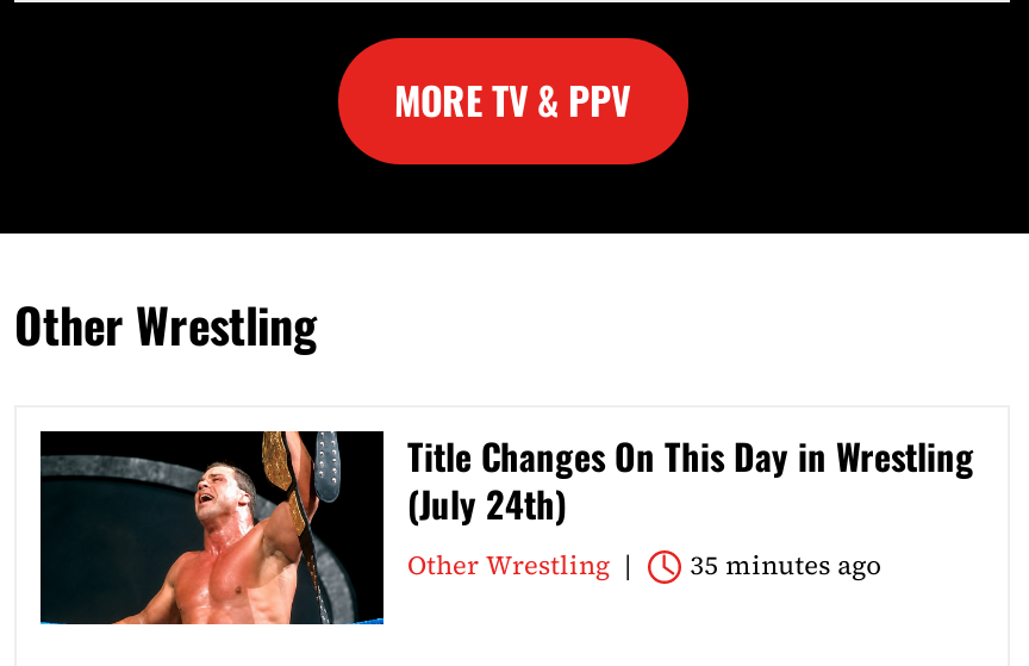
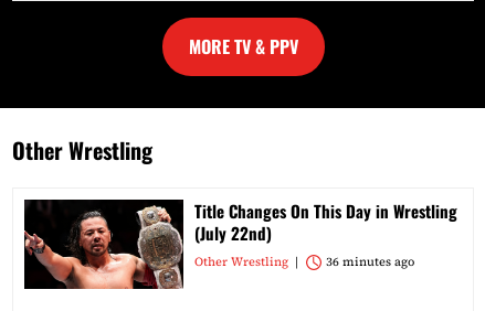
[38,429,567,627] [image] | (July 24th) -> [23,199,272,290] [image] | (July 22nd)
[690,549,880,585] 35 minutes ago -> [325,254,414,271] 36 minutes ago

